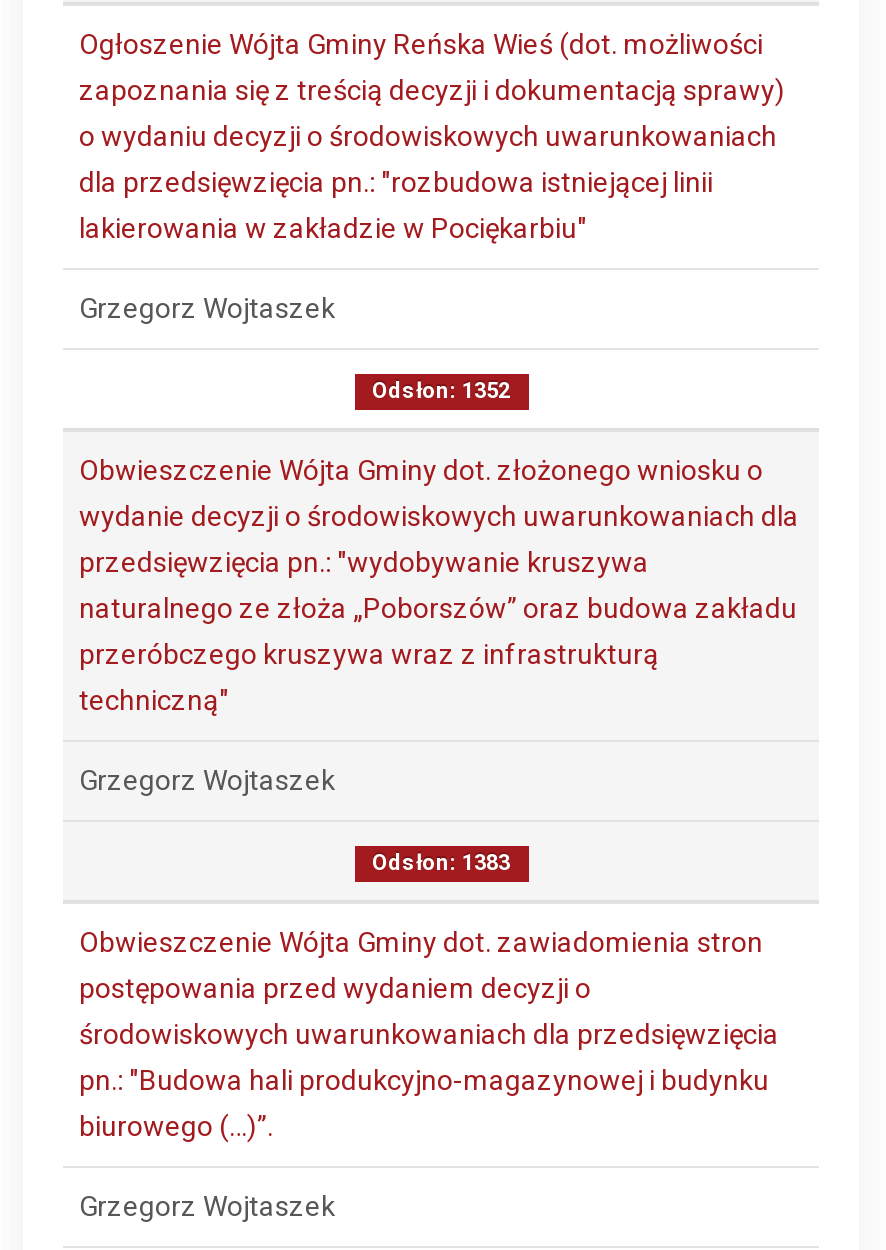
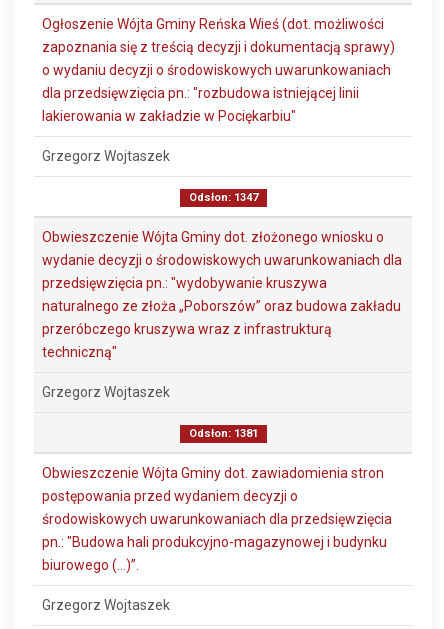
[372,378,510,404] Odsłon: 1352 -> [188,191,257,204] Odsłon: 1347
[372,850,510,876] Odsłon: 1383 -> [188,427,257,440] Odsłon: 1381

